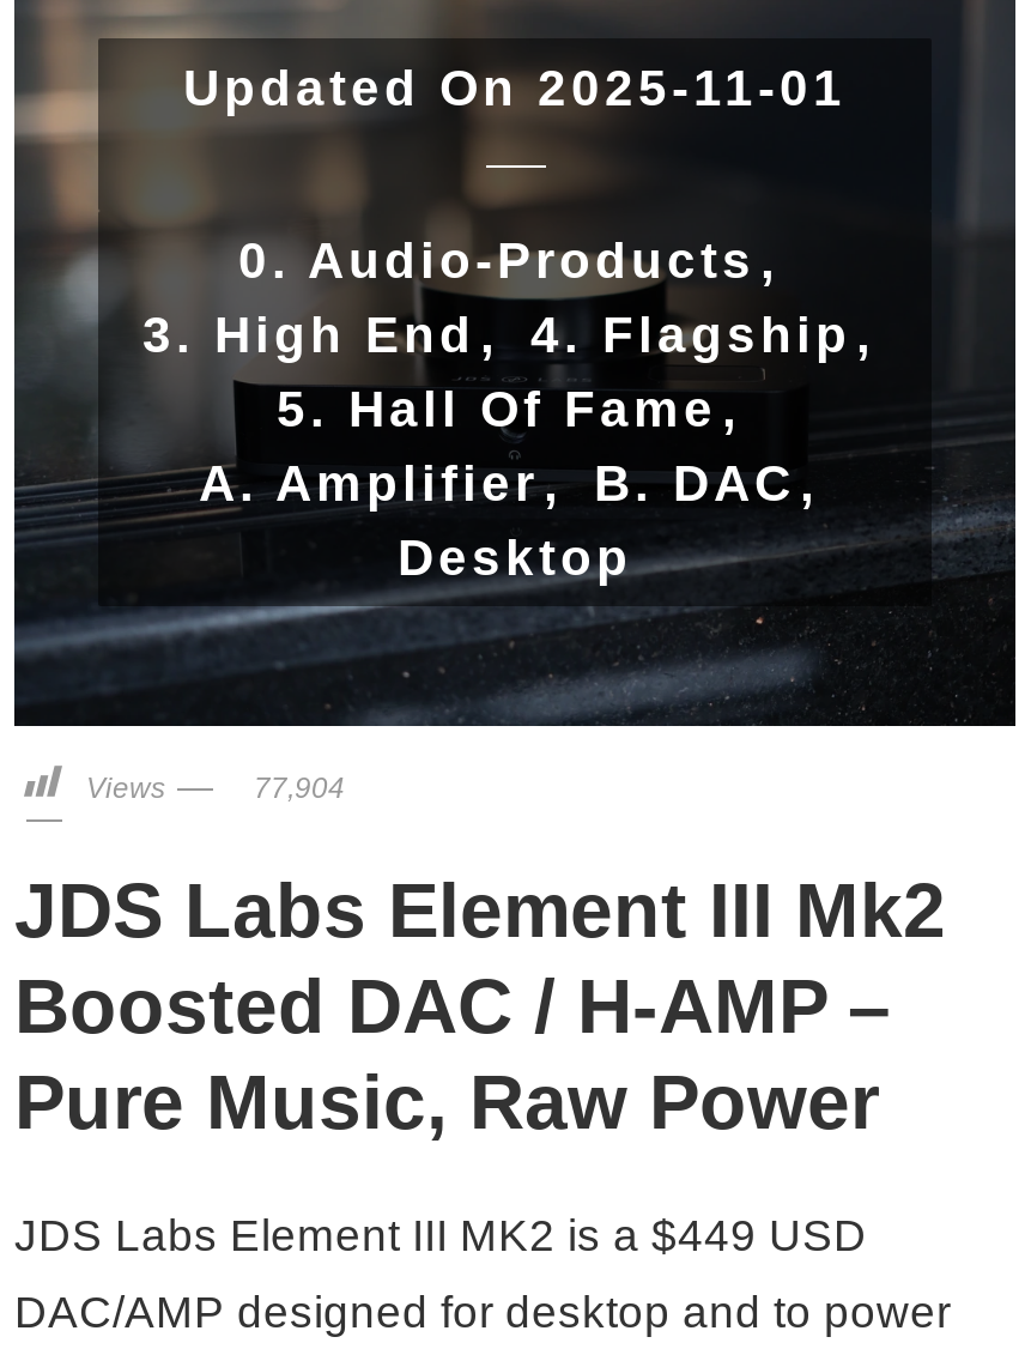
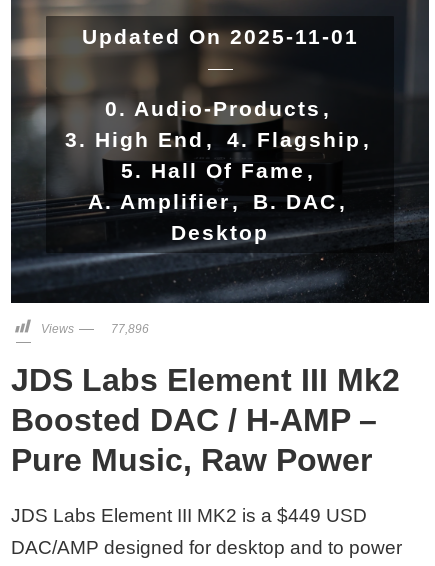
[254,771,345,802] 77,904 -> [111,322,149,335] 77,896

